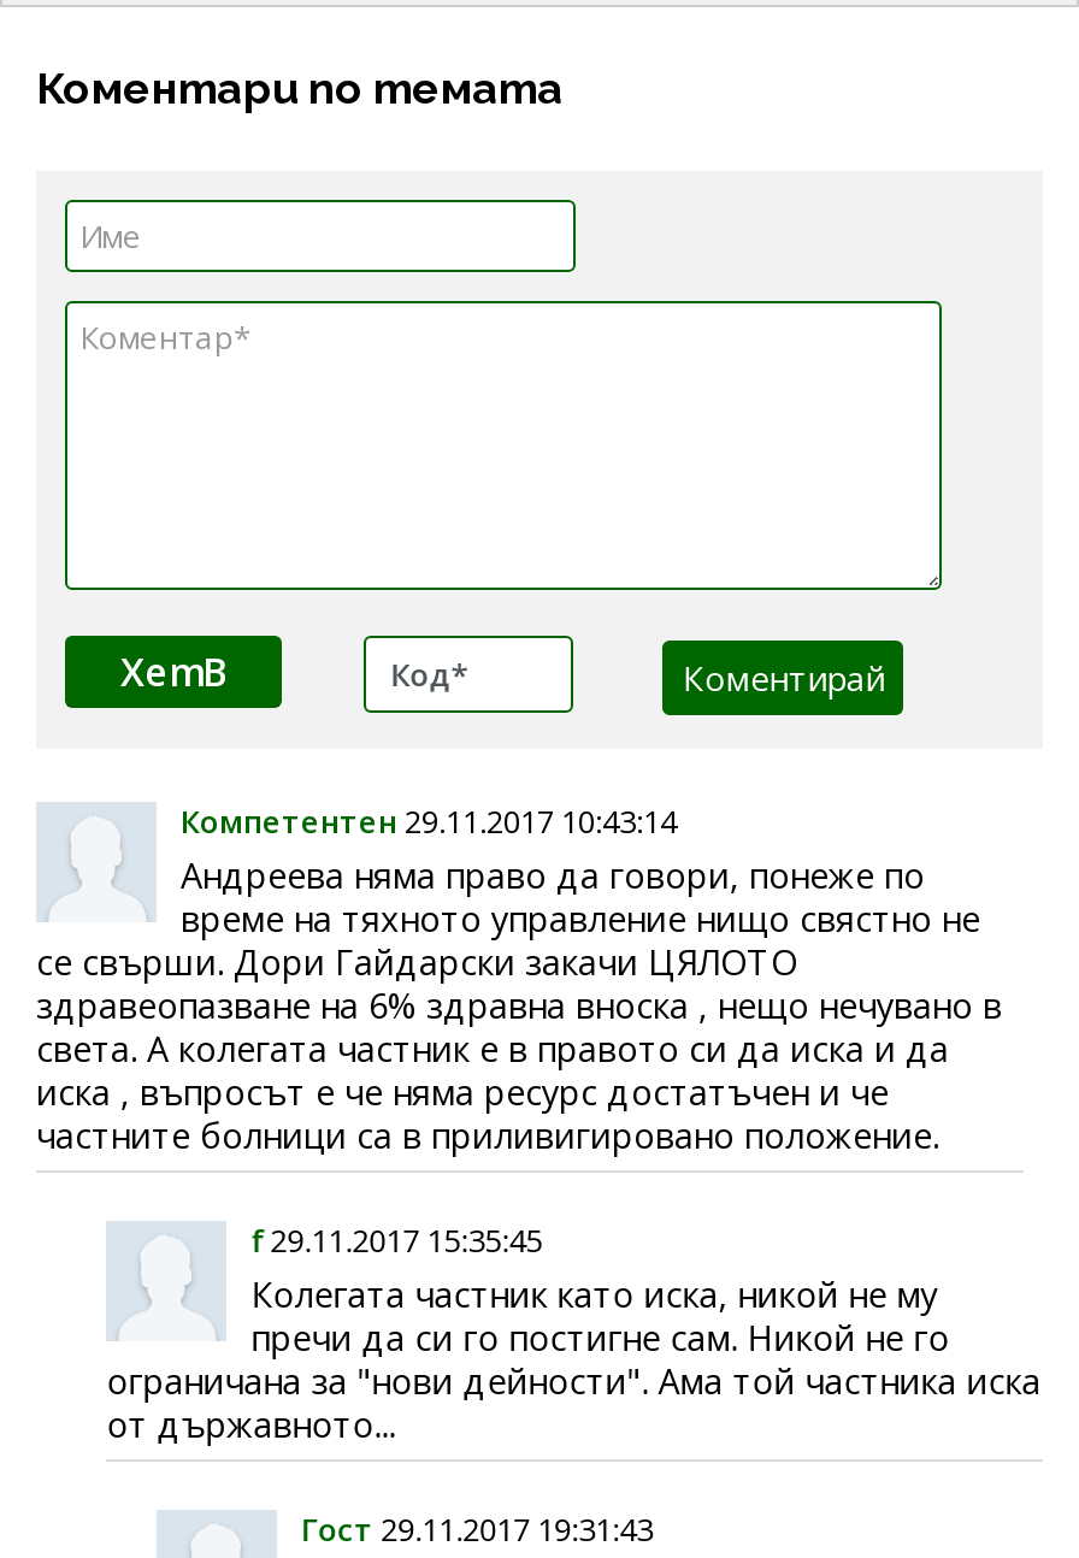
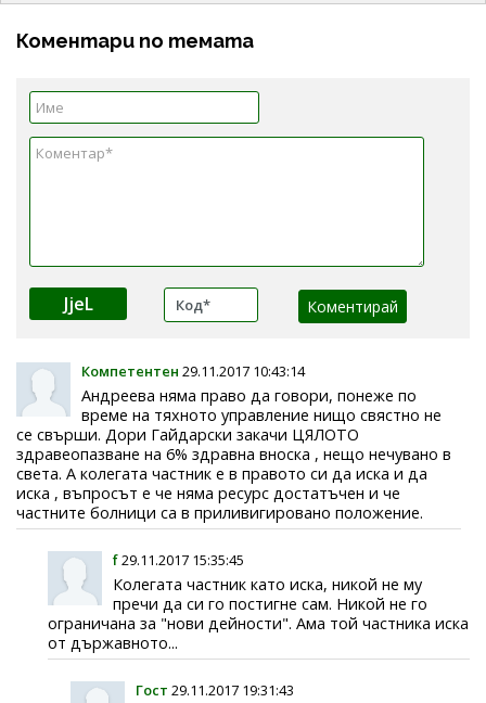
[120,646,226,699] XemB -> [63,292,93,316] JjeL

